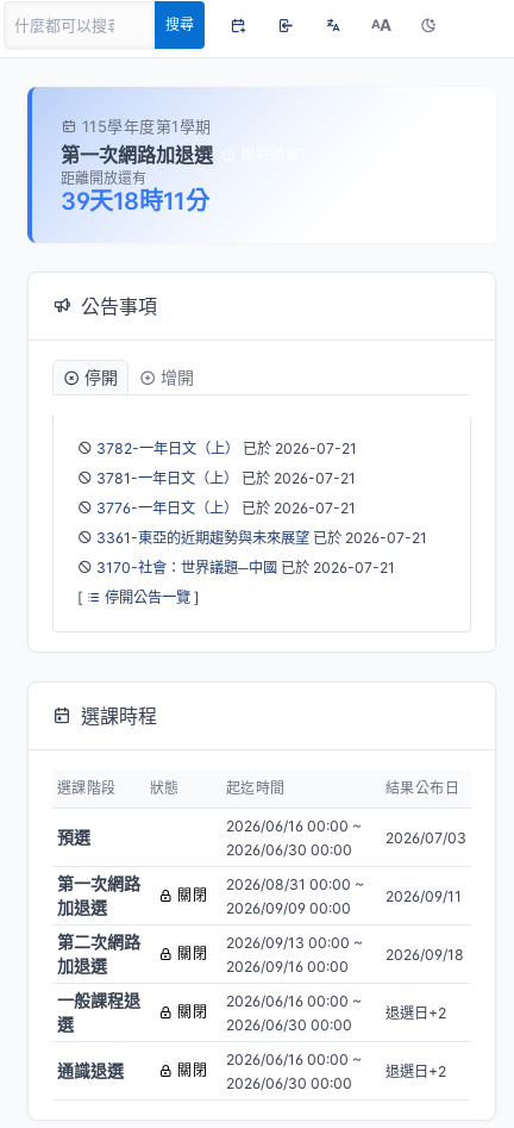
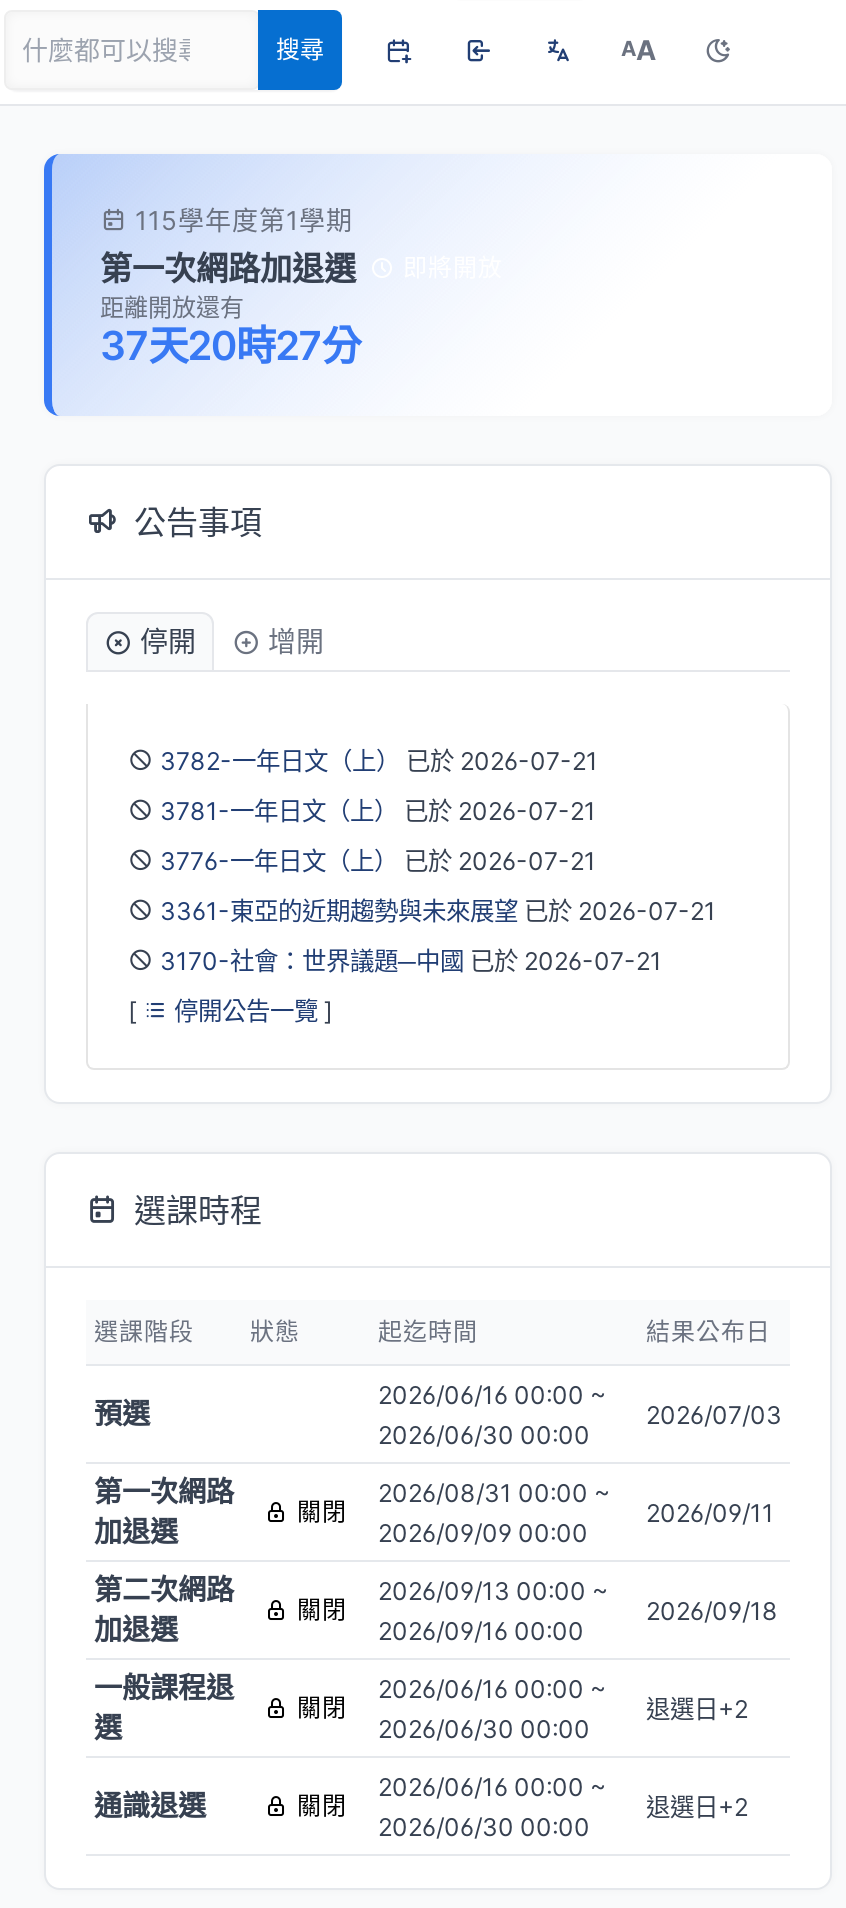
[61,187,209,216] 39天18時11分 -> [100,322,361,370] 37天20時27分

